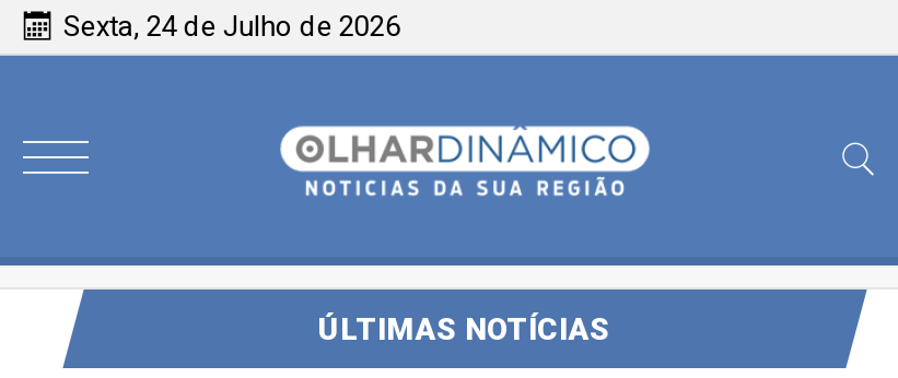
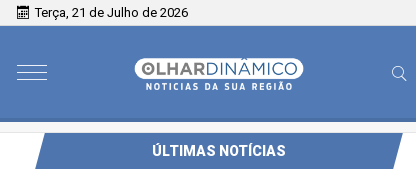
[63,10,400,43] Sexta, 24 de Julho de 2026 -> [35,5,188,20] Terça, 21 de Julho de 2026

